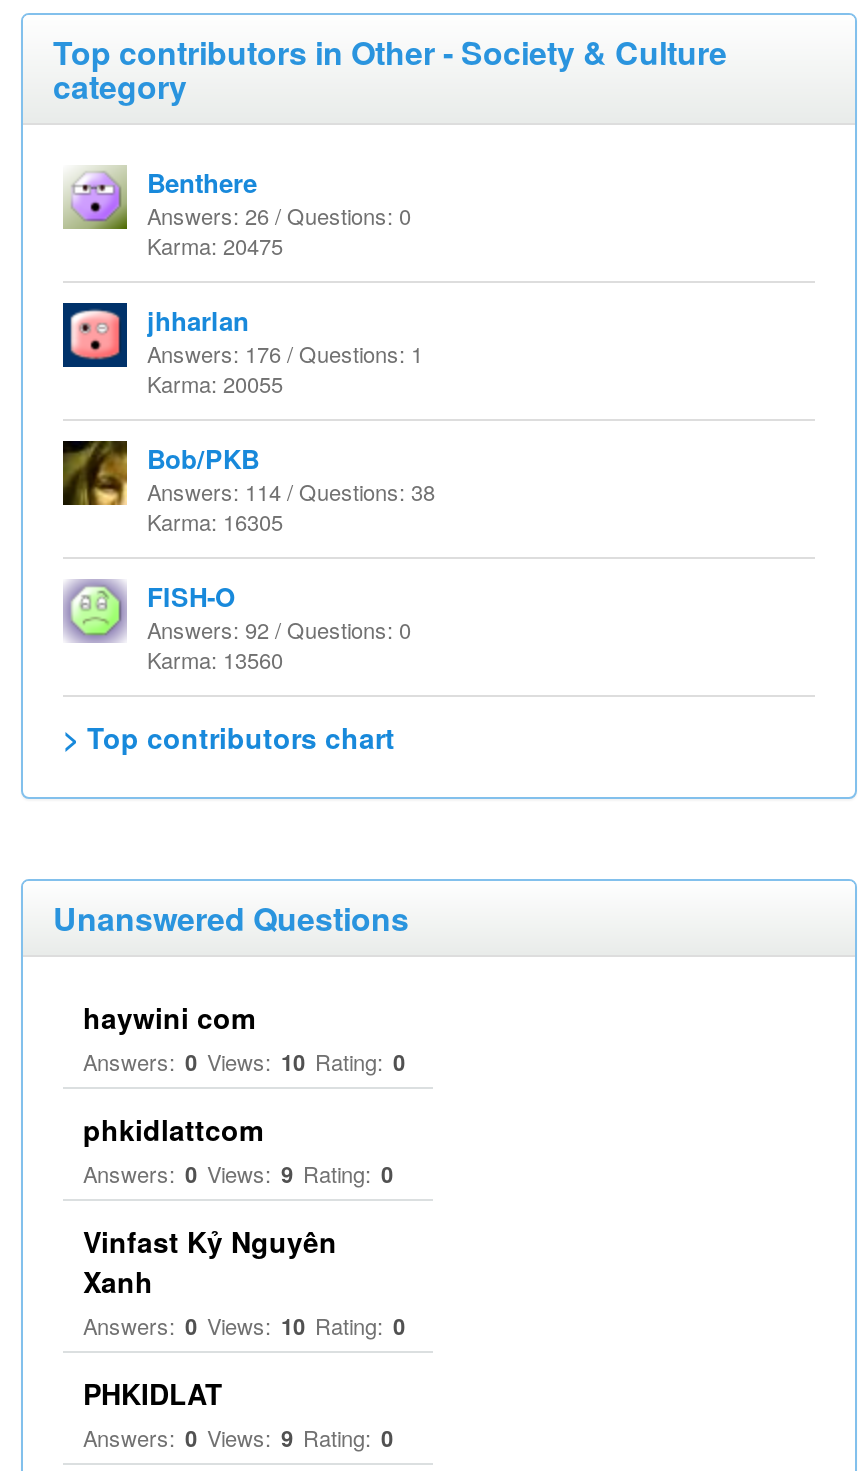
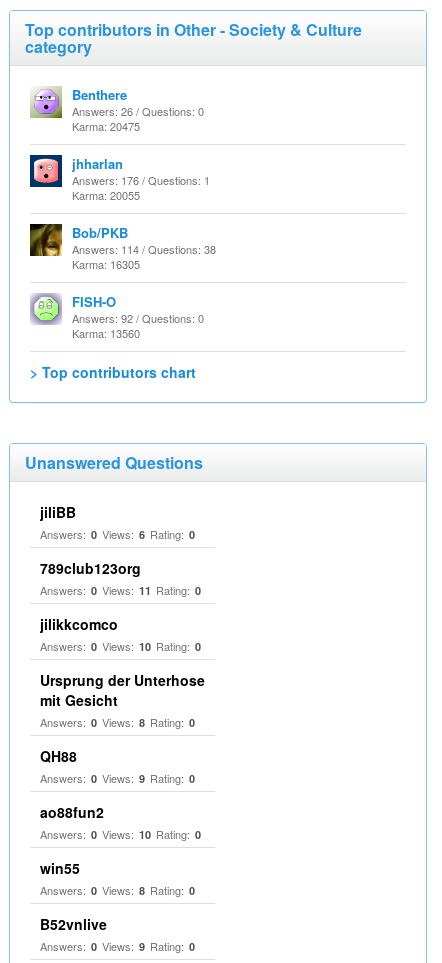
[83,997,255,1037] haywini com -> [40,502,201,634] jiliBB | Answers: 0 Views: 6 Rating: 0 | 789club123org | Answers: 0 Views: 11 Rating: 0 | jilikkcomco
[83,1109,263,1149] phkidlattcom -> [40,670,205,766] Ursprung der Unterhose | mit Gesicht | Answers: 0 Views: 8 Rating: 0 | QH88
[83,1221,337,1301] Vinfast Kỷ Nguyên | Xanh -> [40,802,104,822] ao88fun2
[83,1373,223,1413] PHKIDLAT -> [40,858,195,934] win55 | Answers: 0 Views: 8 Rating: 0 | B52vnlive

